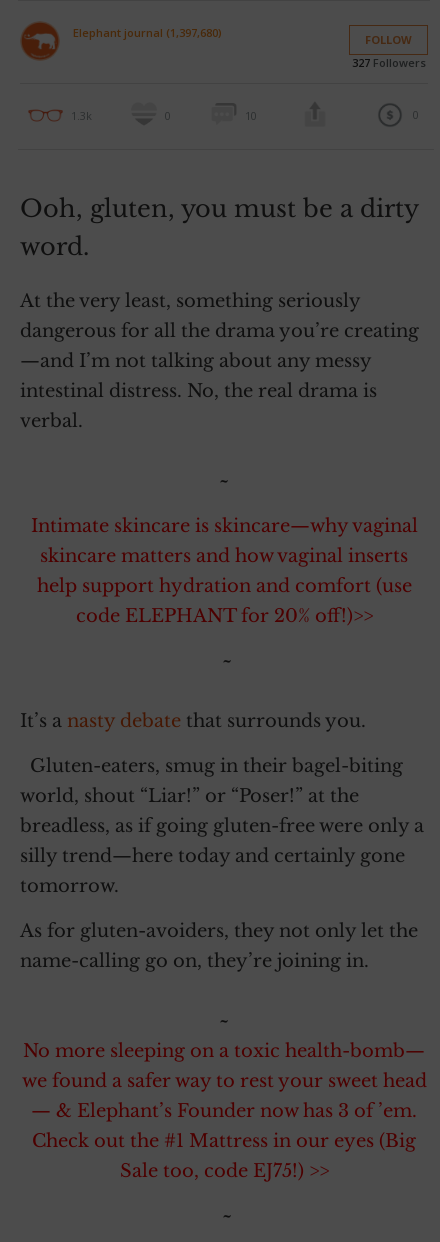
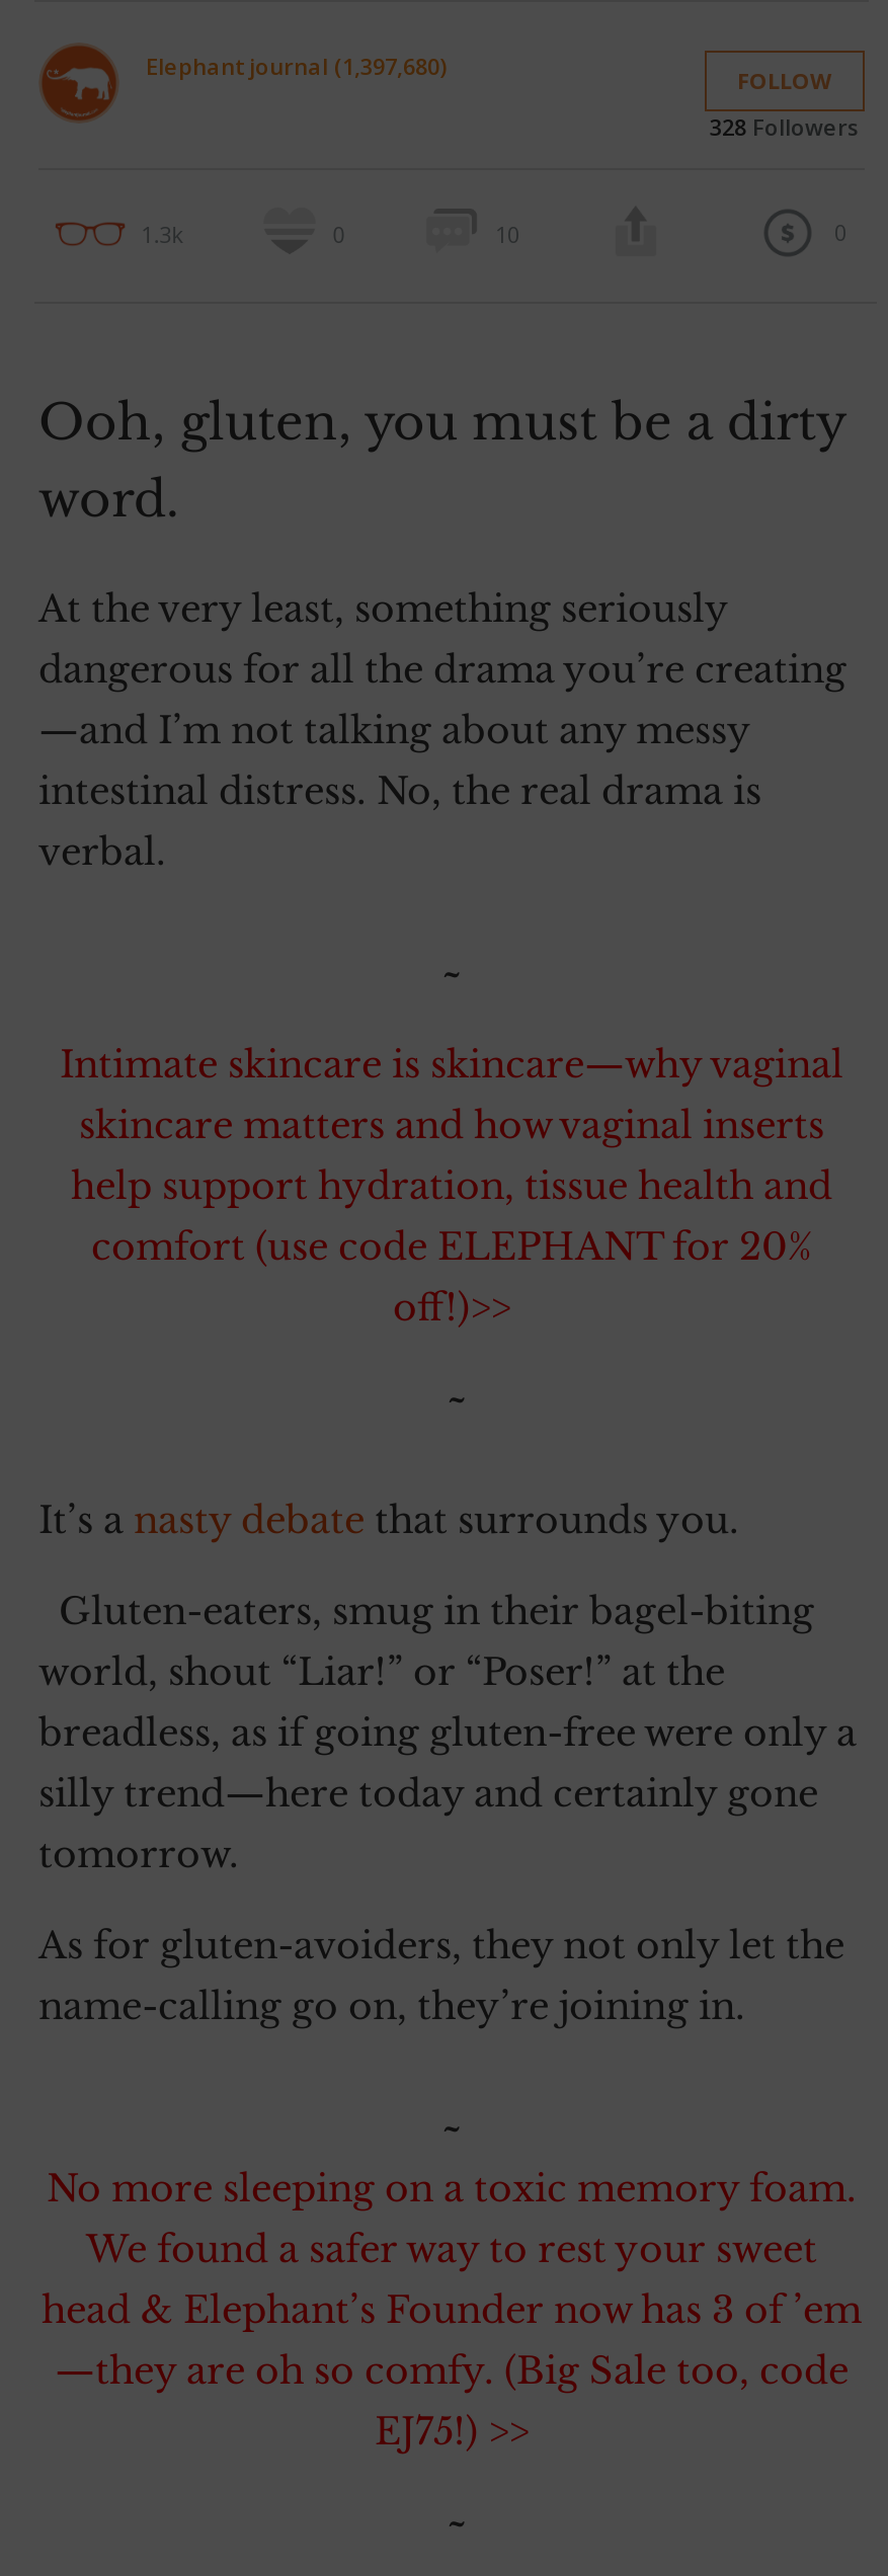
[351,55,425,70] 327Followers -> [710,111,860,142] 328Followers
[36,575,411,627] help support hydration and comfort (use | code ELEPHANT for 20% off!)>> -> [71,1164,832,1331] help support hydration, tissue health and | comfort (use code ELEPHANT for 20% | off!)>>
[21,1040,426,1182] No more sleeping on a toxic health-bomb— | we found a safer way to rest your sweet head | — & Elephant’s Founder now has 3 of ’em. | Check out the #1 Mattress in our eyes (Big | Sale too, code EJ75!) >> -> [42,2167,862,2454] No more sleeping on a toxic memory foam. | We found a safer way to rest your sweet | head & Elephant’s Founder now has 3 of ’em | —they are oh so comfy. (Big Sale too, code | EJ75!) >>

